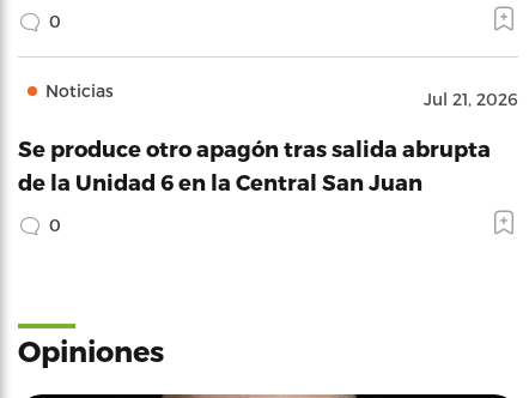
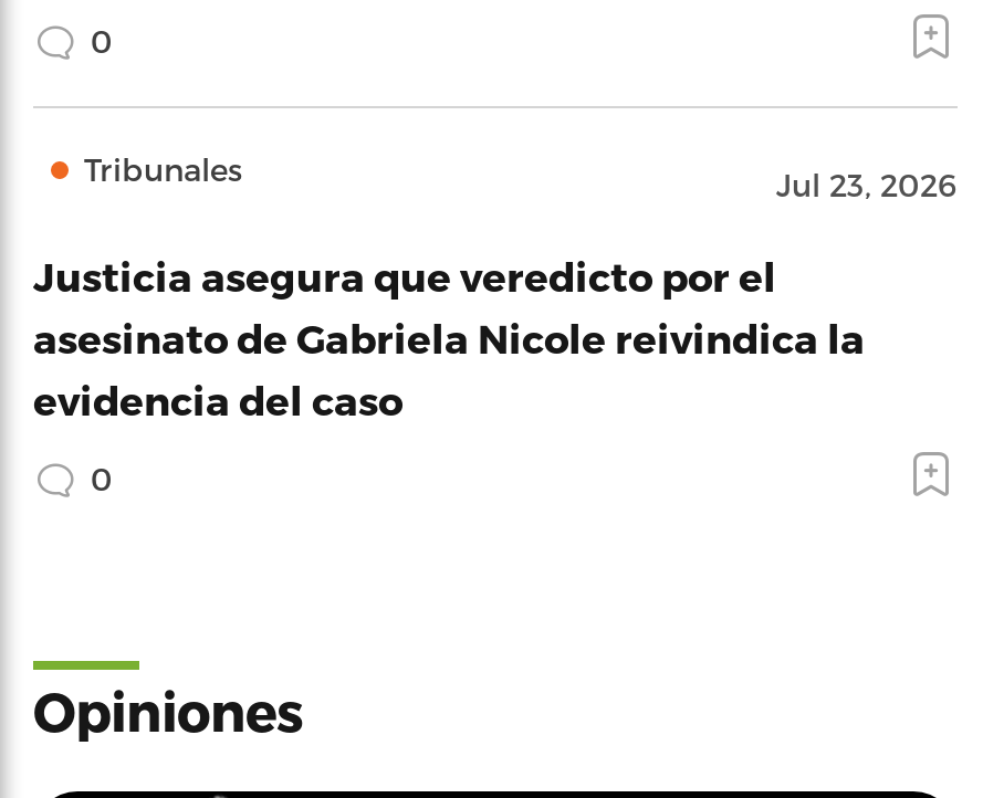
[45,80,518,109] Noticias | Jul 21, 2026 -> [84,150,958,203] Tribunales | Jul 23, 2026
[18,135,491,194] Se produce otro apagón tras salida abrupta | de la Unidad 6 en la Central San Juan -> [33,252,865,422] Justicia asegura que veredicto por el | asesinato de Gabriela Nicole reivindica la | evidencia del caso

